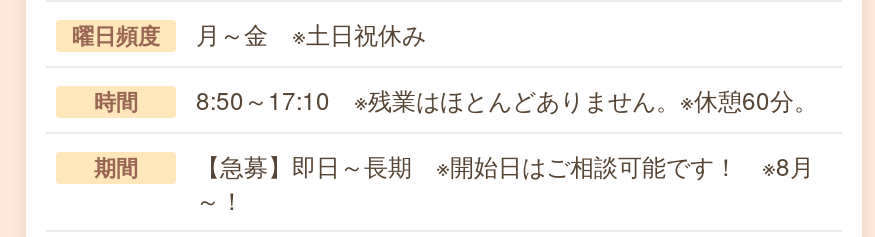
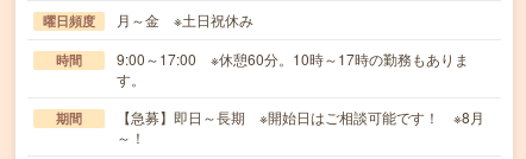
[196,82,818,116] 8:50～17:10 ※残業はほとんどありません。※休憩60分。 -> [117,49,469,89] 9:00～17:00 ※休憩60分。10時～17時の勤務もありま | す。

